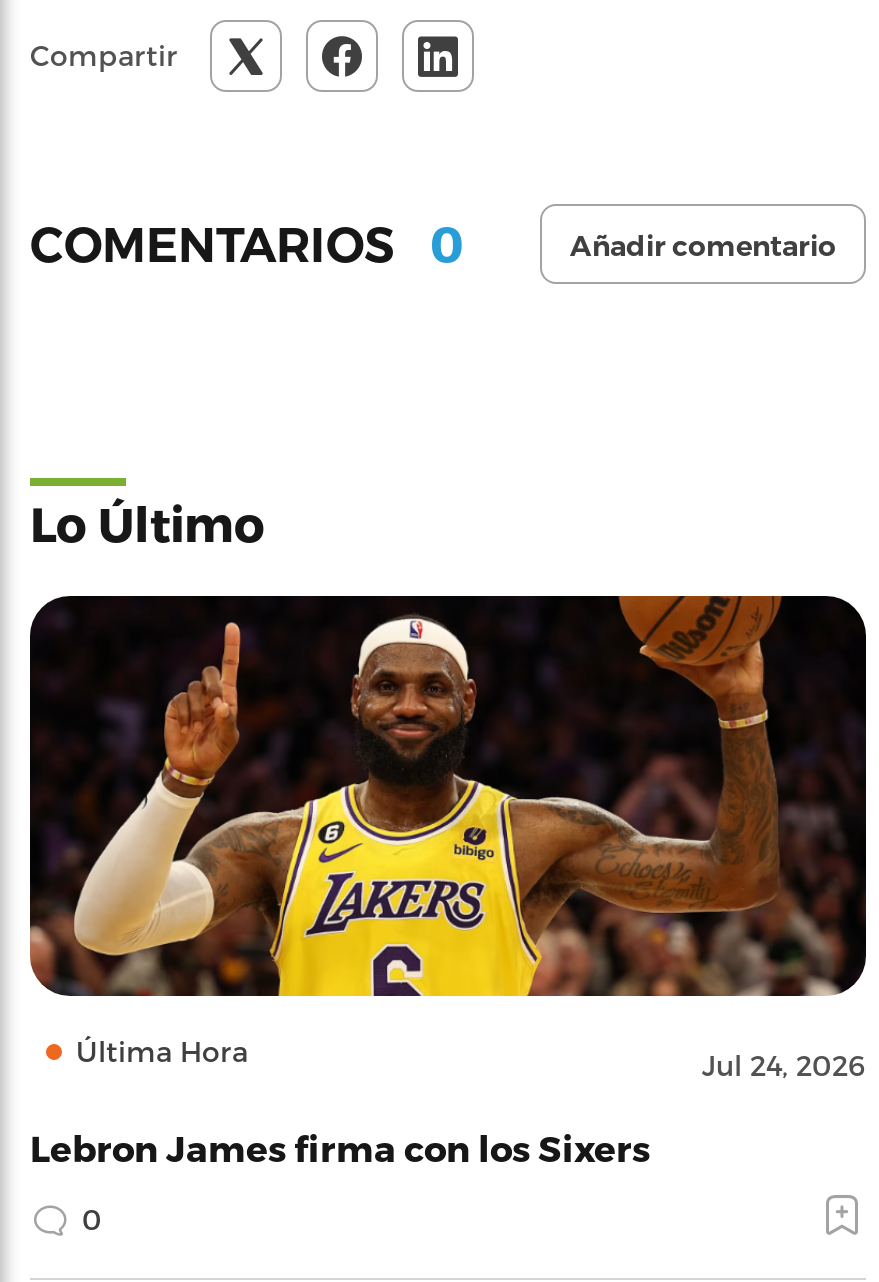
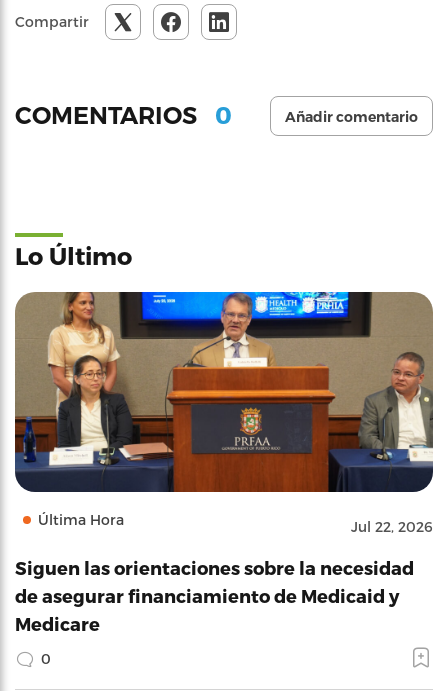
[28,593,868,1082] [image] | Jul 24, 2026 -> [14,291,434,535] [image] | Jul 22, 2026
[30,1126,650,1168] Lebron James firma con los Sixers -> [15,557,414,634] Siguen las orientaciones sobre la necesidad | de asegurar financiamiento de Medicaid y | Medicare

